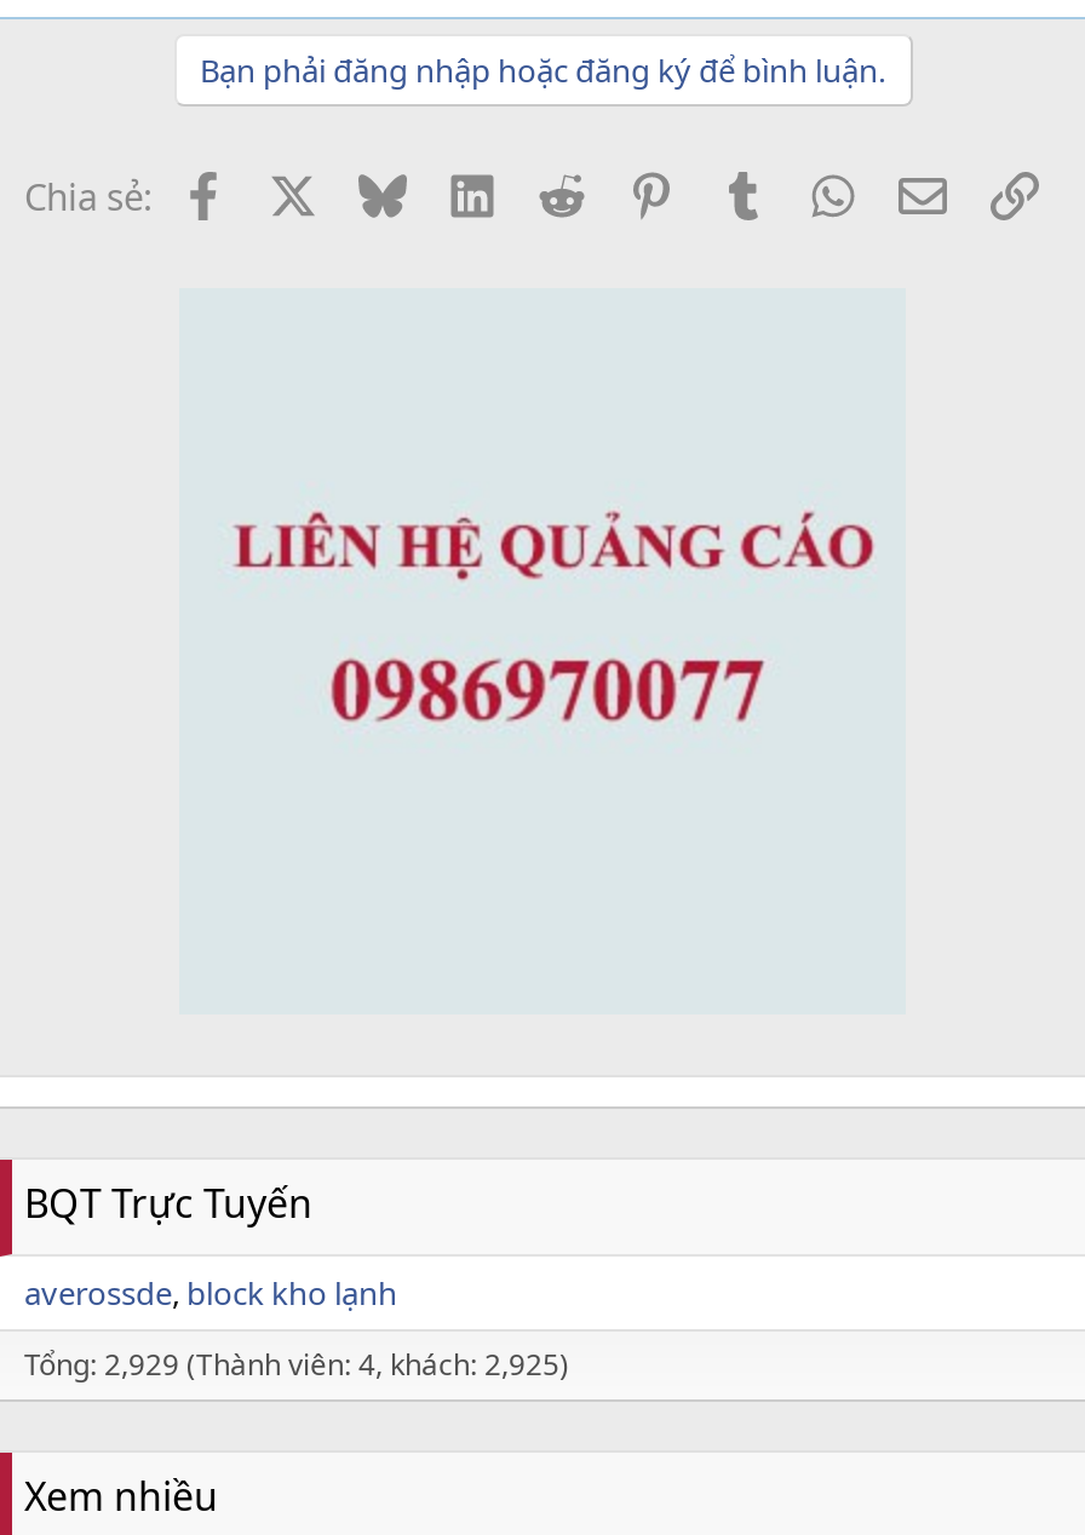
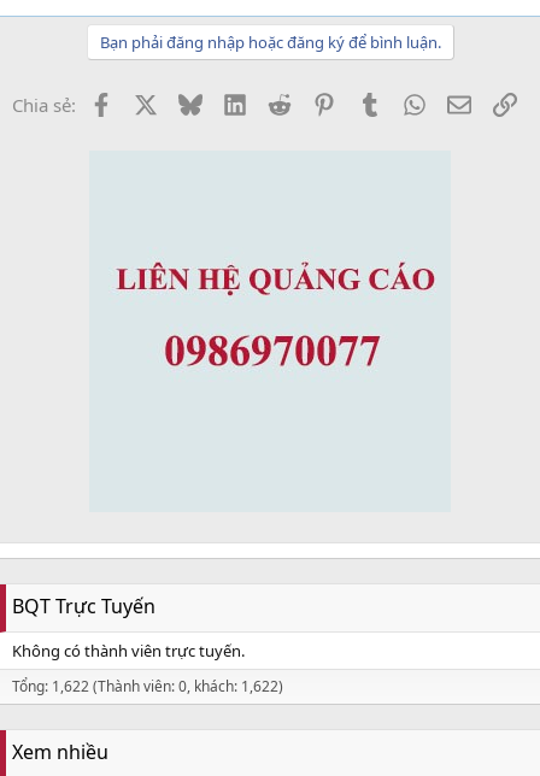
[24,1270,397,1313] averossde block kho lạnh -> [12,639,245,661] Không có thành viên trực tuyến.
[24,1343,569,1384] Tổng: 2,929 (Thành viên: 4, khách: 2,925) -> [12,675,283,696] Tổng: 1,622 (Thành viên: 0, khách: 1,622)

